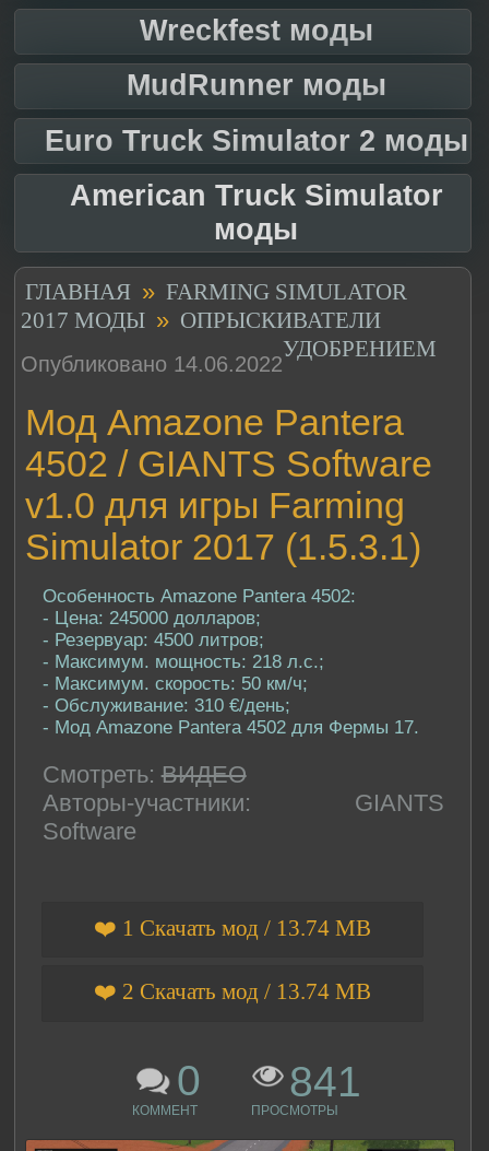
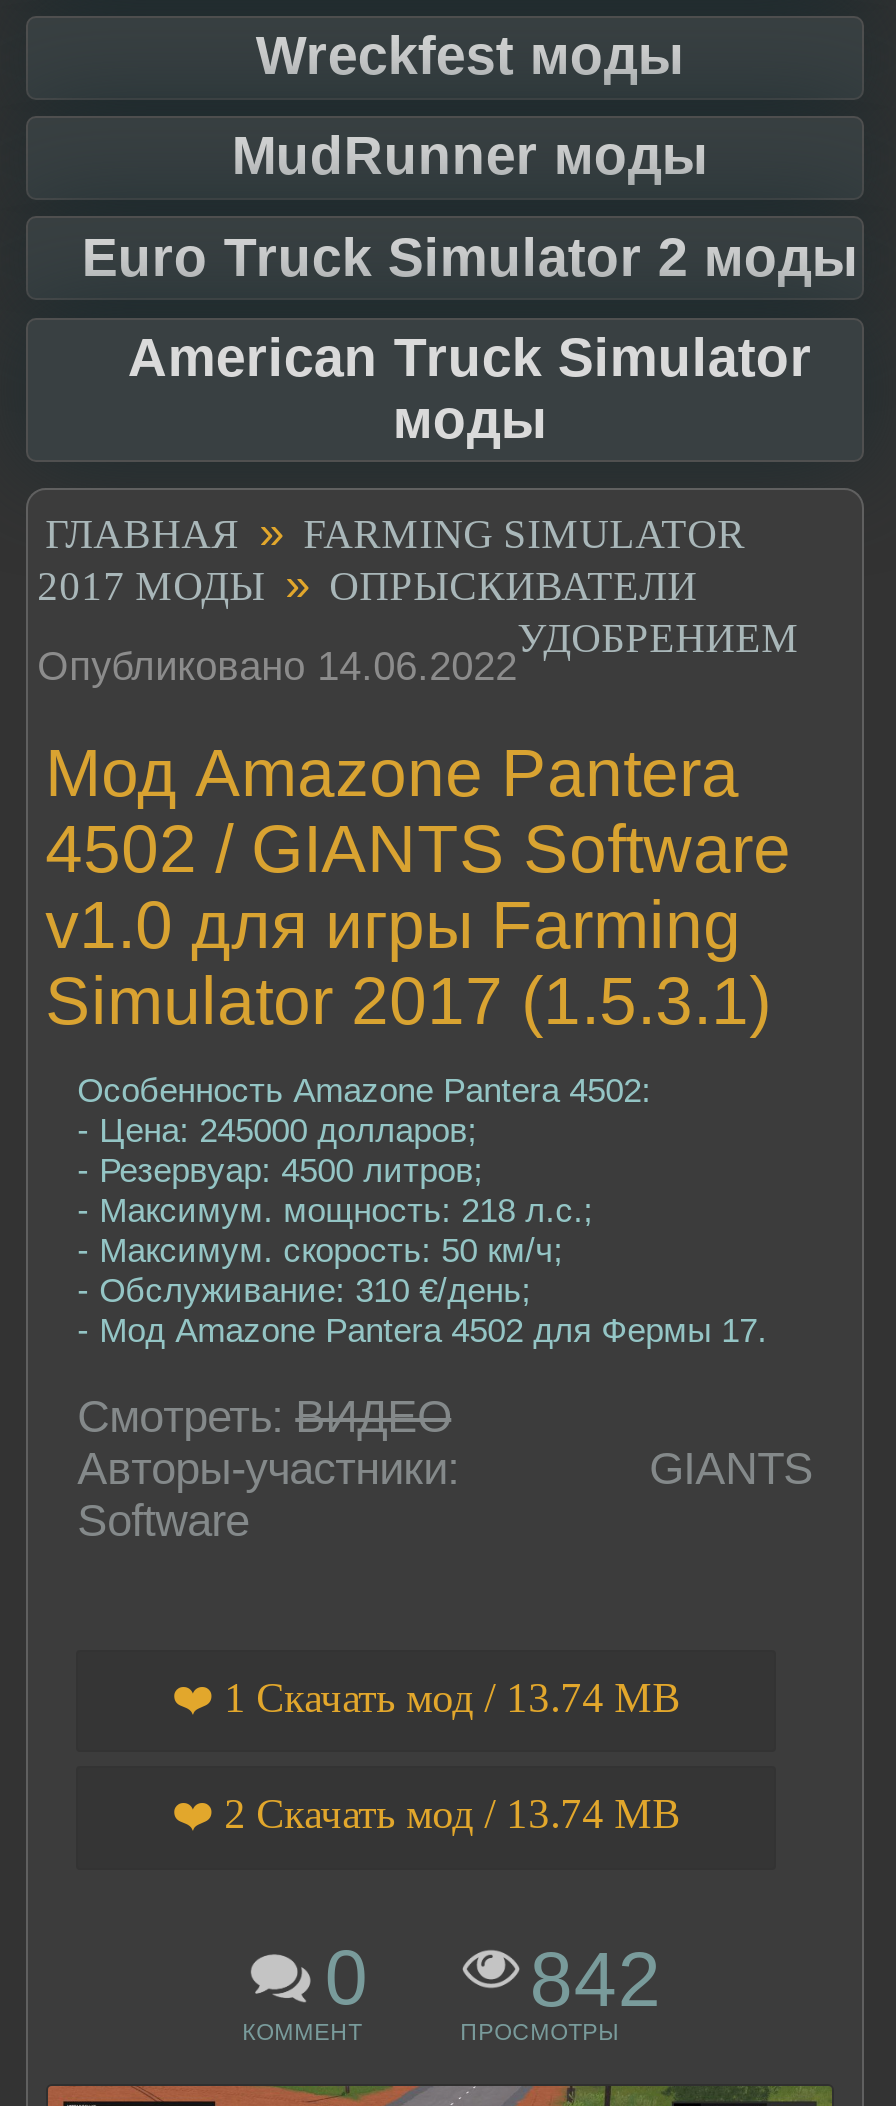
[177,1057,361,1105] 0 841 -> [325,1935,662,2021] 0 842

